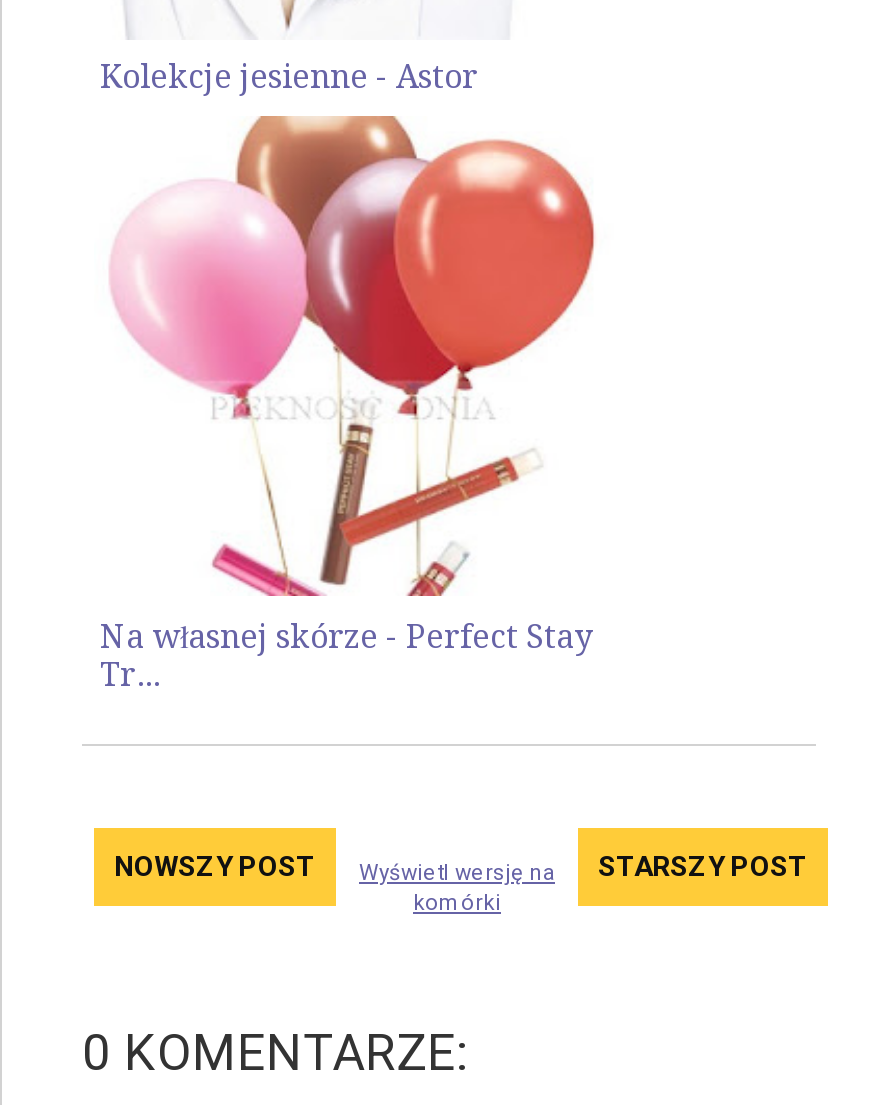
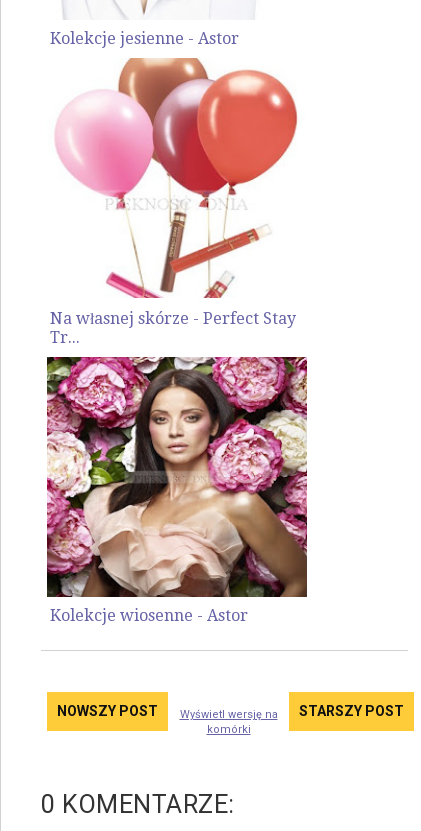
none -> [46,356,308,625] [image] | Kolekcje wiosenne - Astor

